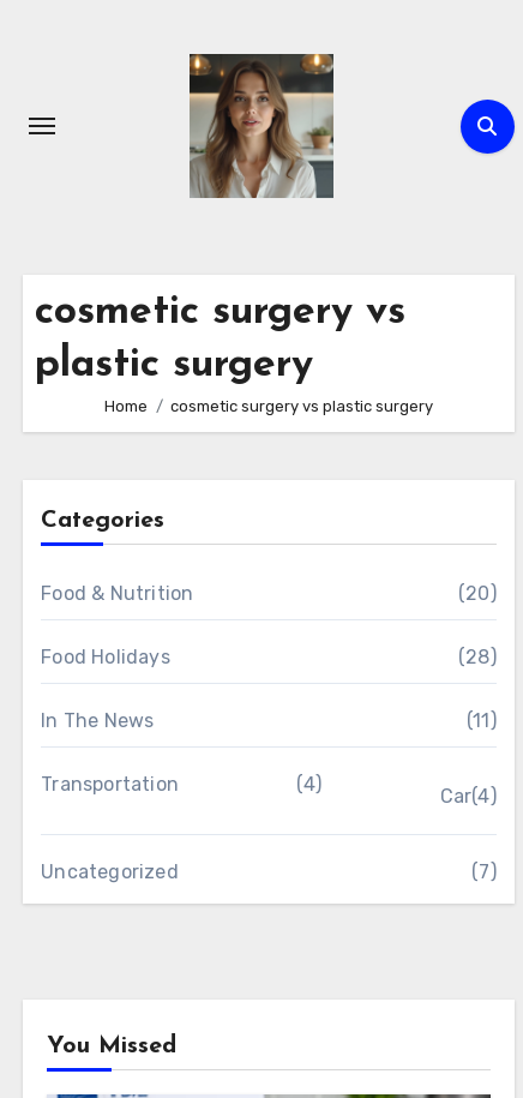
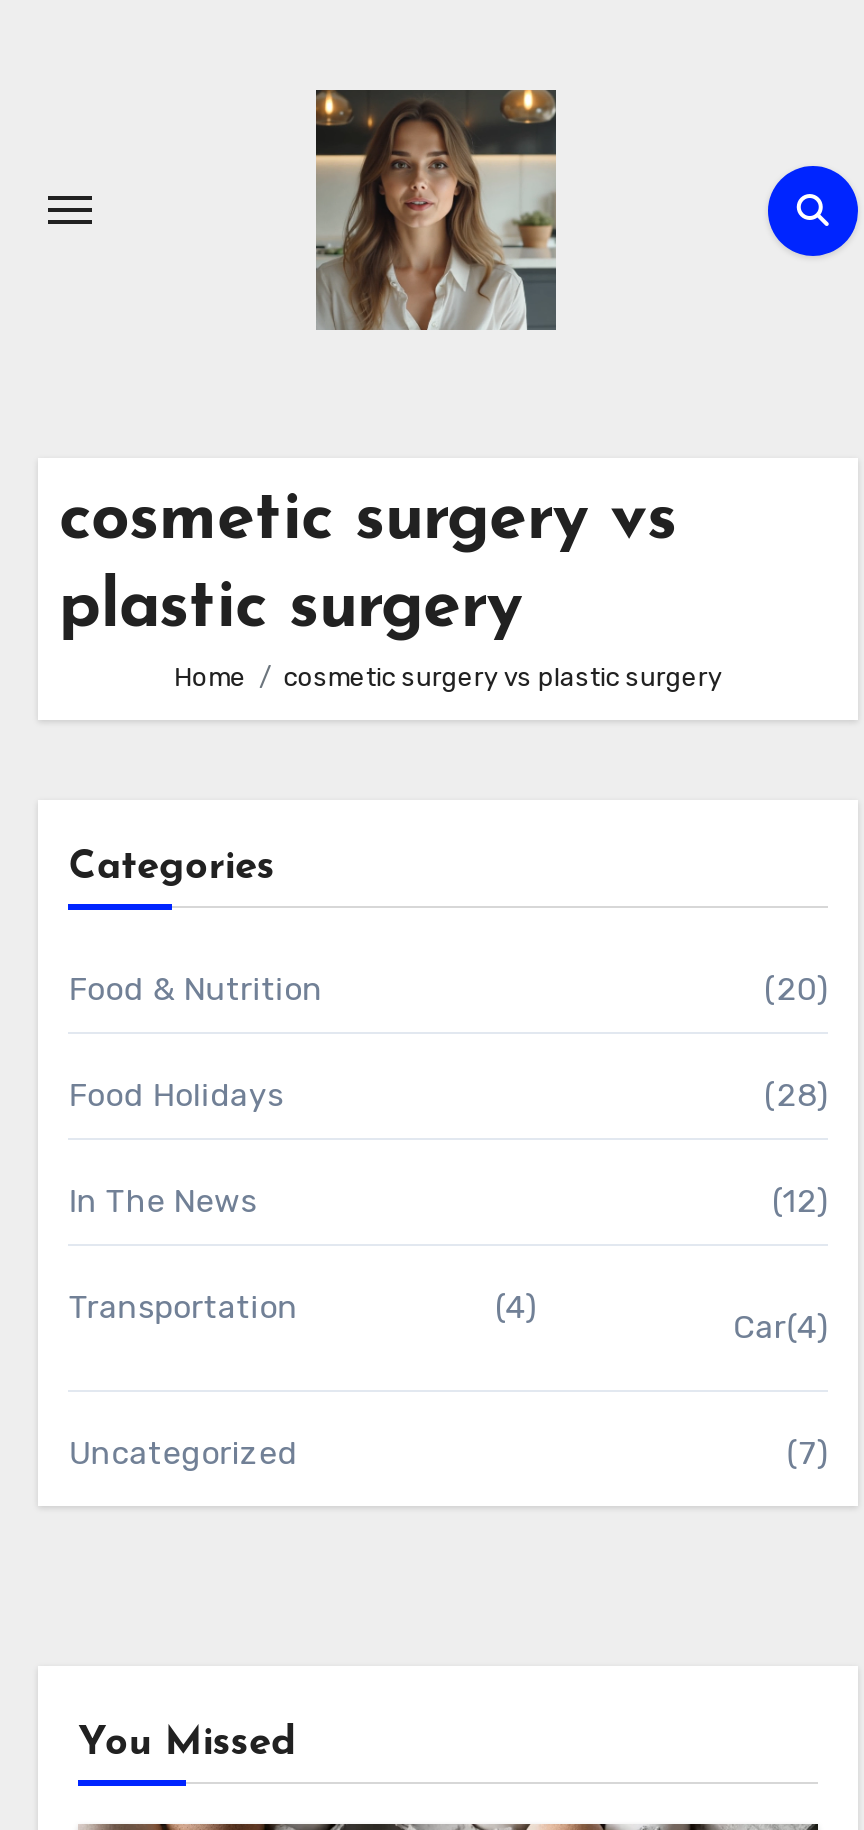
[467,709,496,732] (11) -> [772,1182,828,1220] (12)

